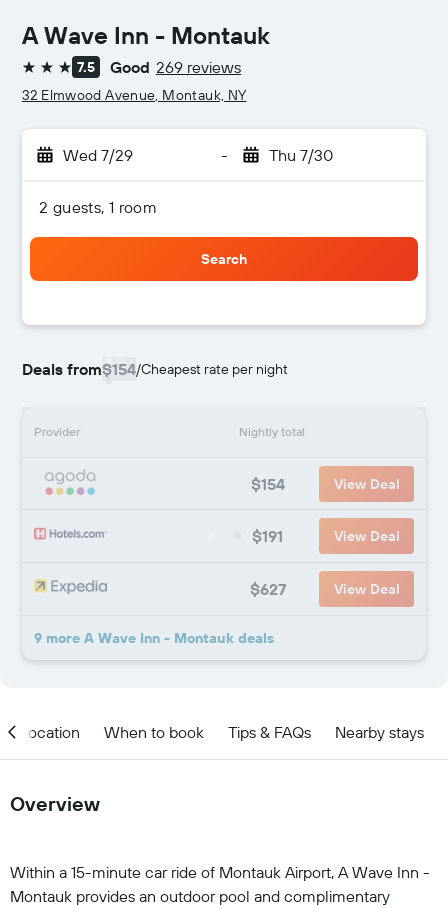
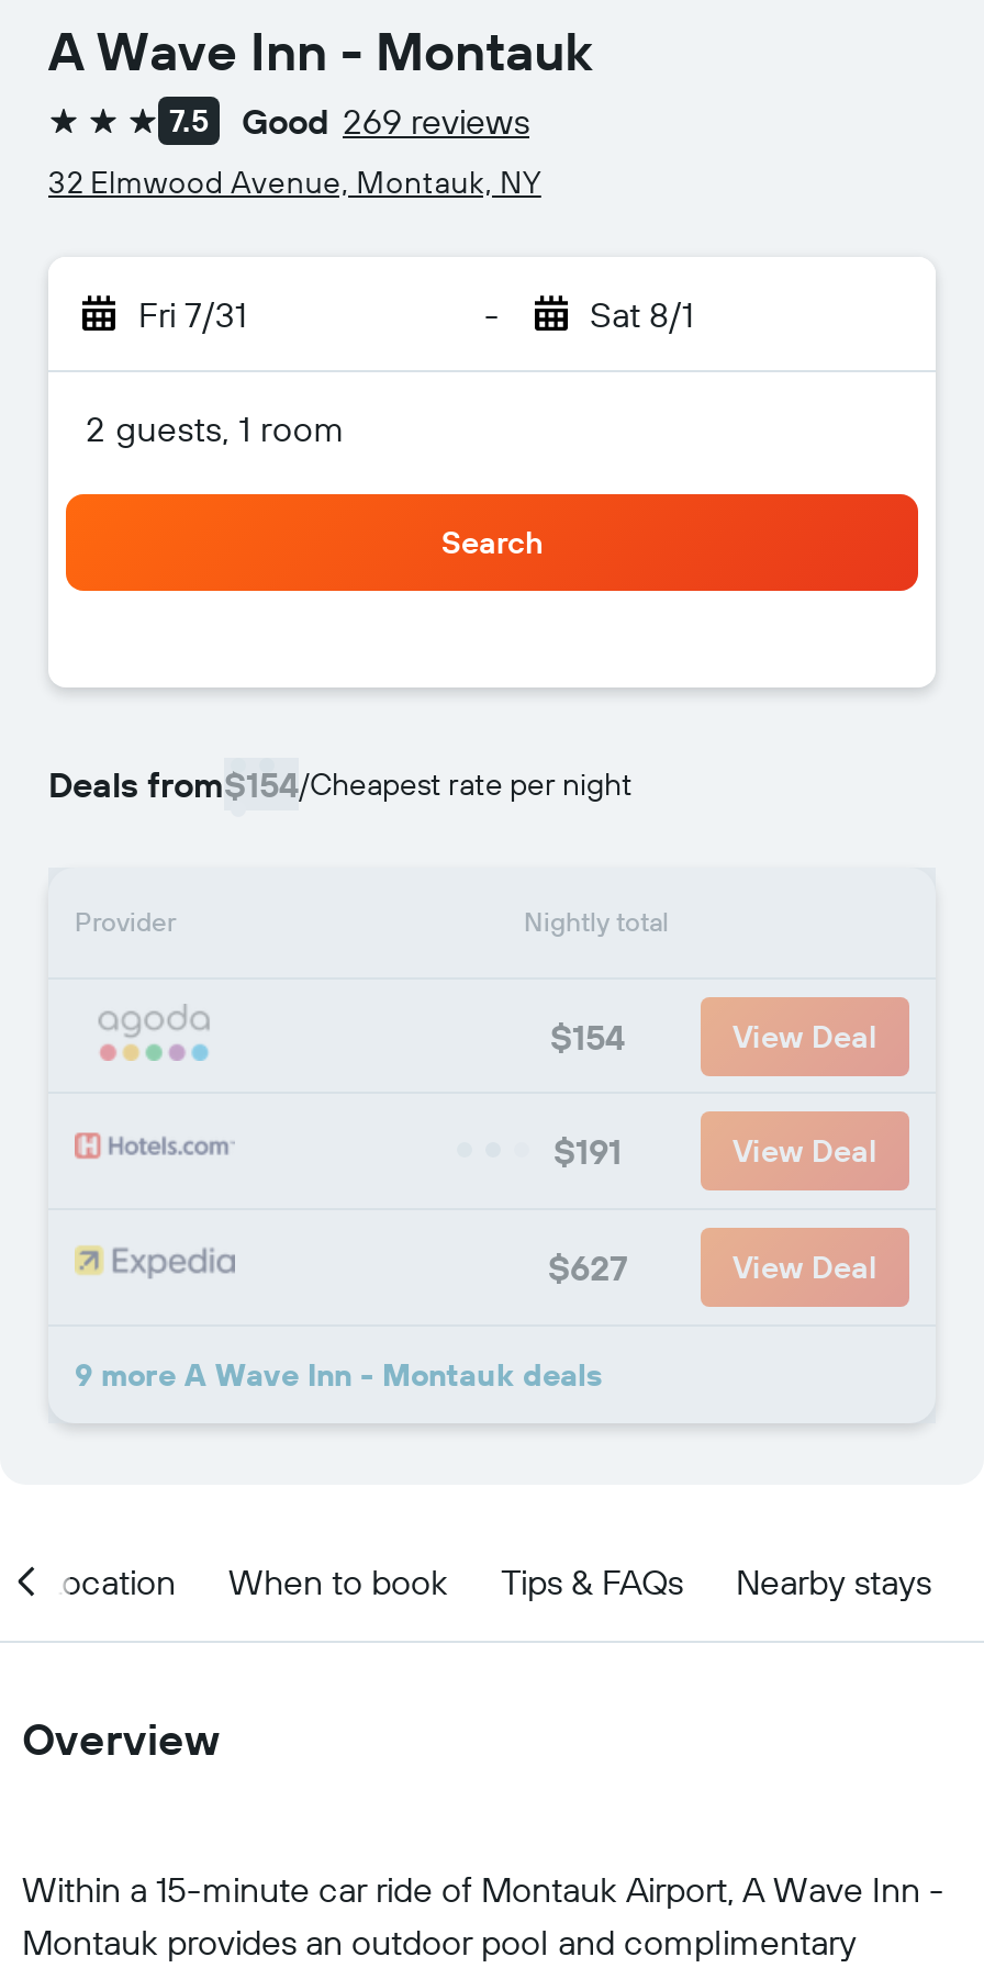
[63,145,133,165] Wed 7/29 -> [138,292,246,336] Fri 7/31
[268,145,332,165] Thu 7/30 -> [590,292,693,336] Sat 8/1

